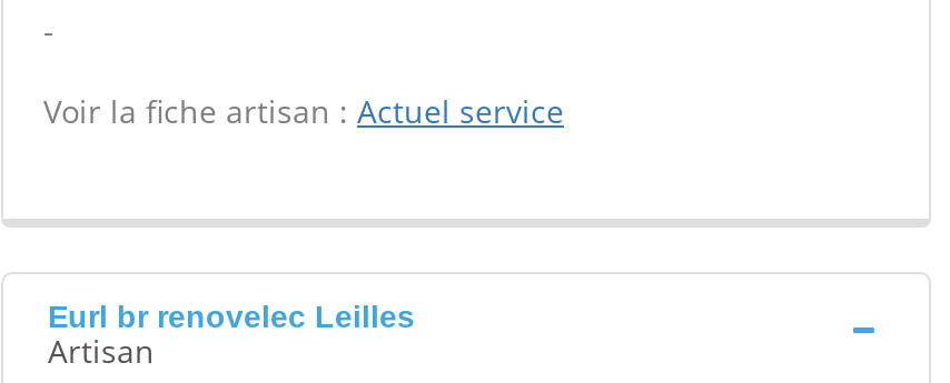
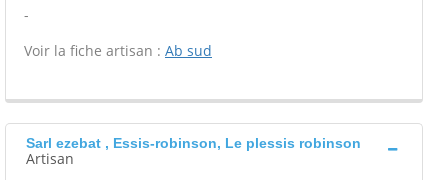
[43,90,564,132] Voir la fiche artisan : Actuel service -> [24,41,212,60] Voir la fiche artisan : Ab sud
[48,299,415,334] Eurl br renovelec Leilles -> [26,135,361,151] Sarl ezebat , Essis-robinson, Le plessis robinson

